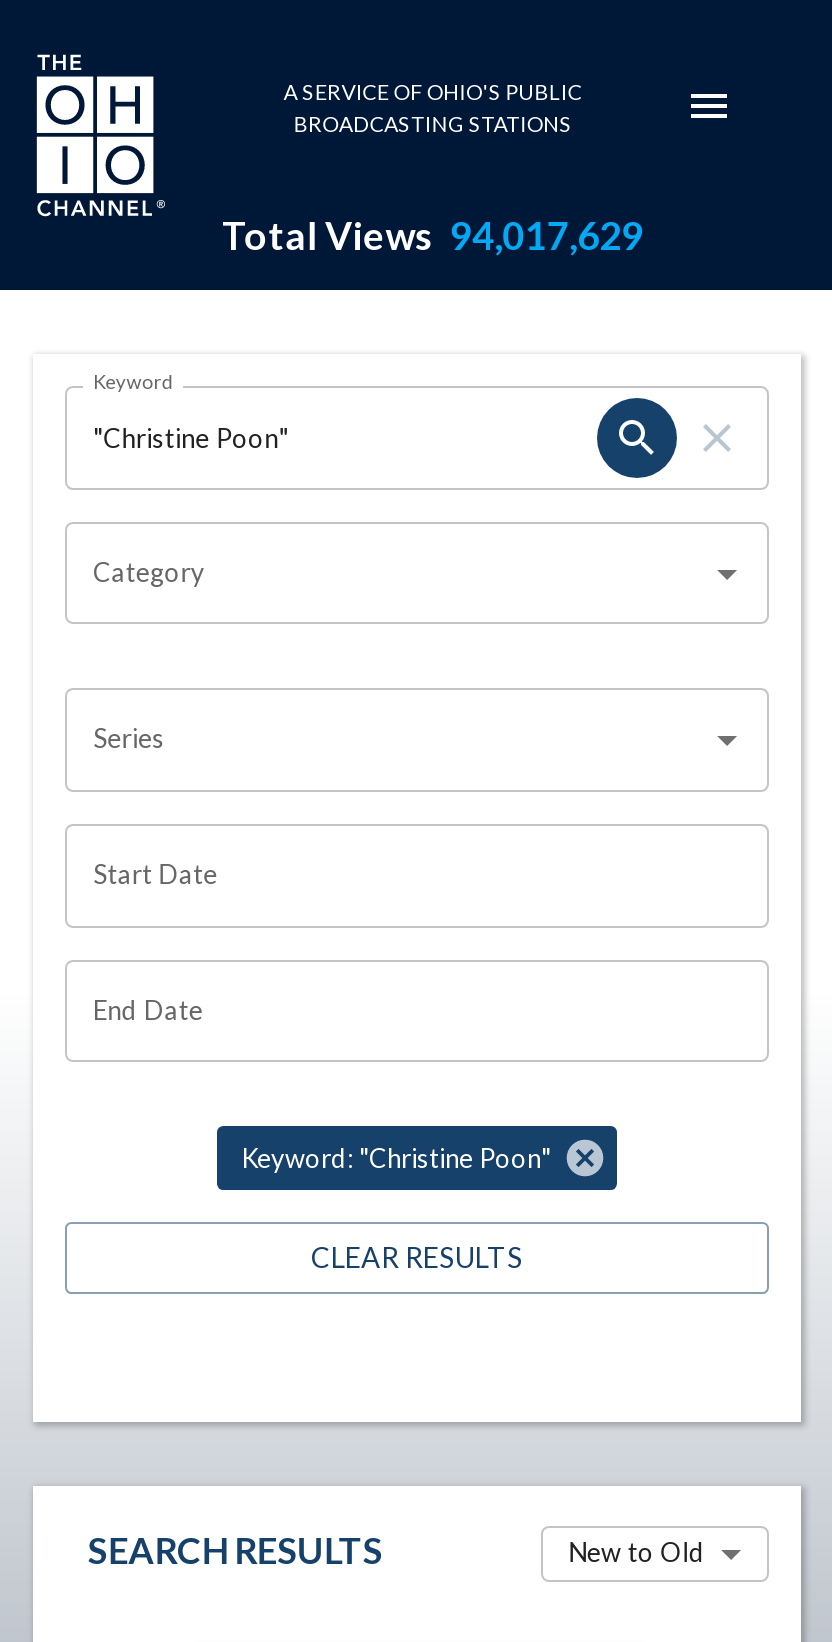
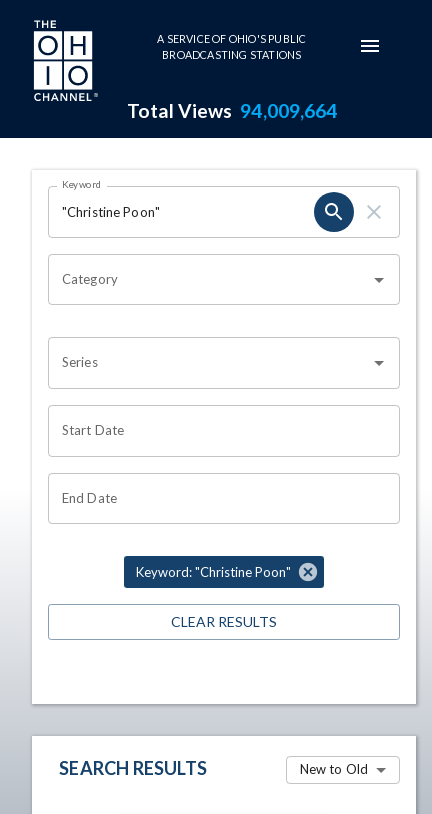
[222,212,643,258] Total Views 94,017,629 -> [126,99,337,122] Total Views 94,009,664

